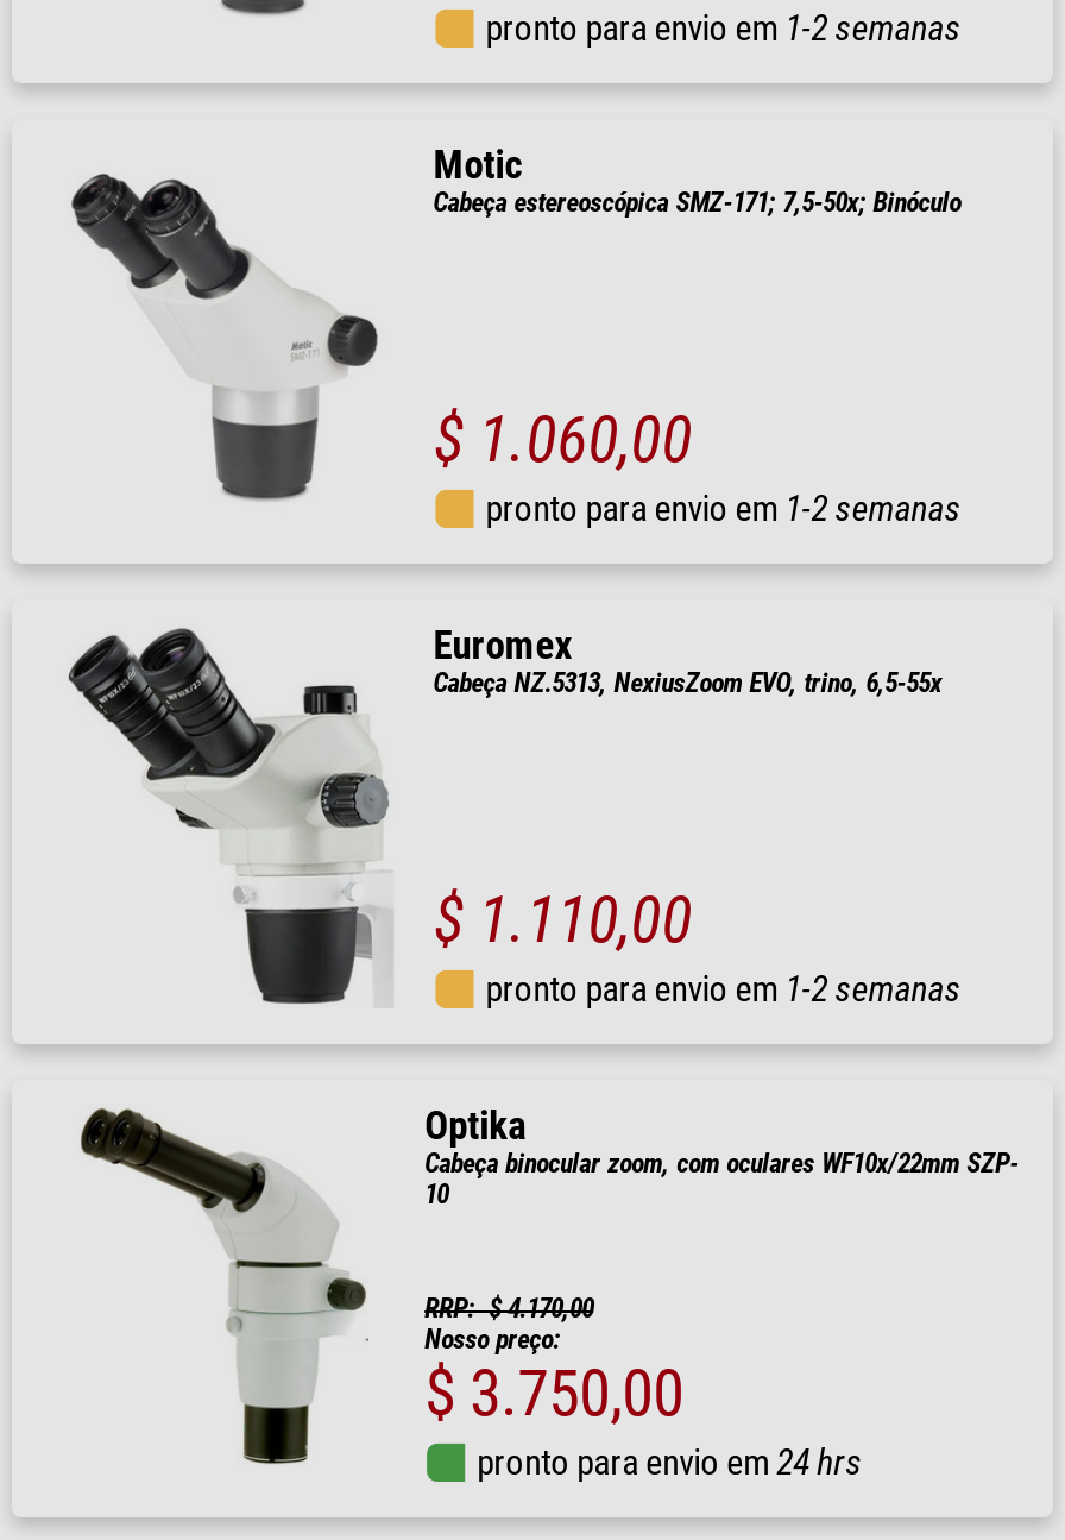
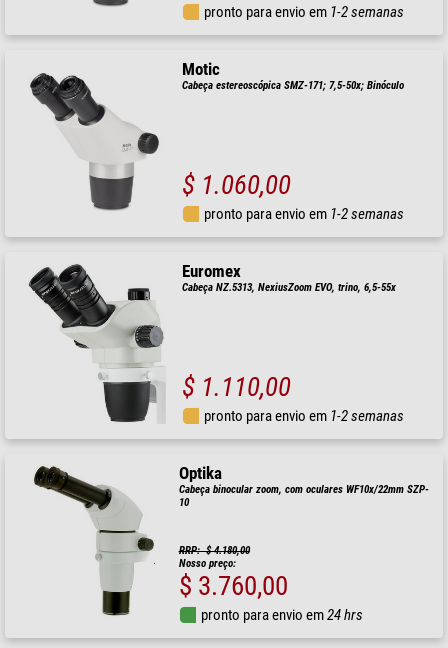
[425,1293,593,1324] RRP: $ 4.170,00 -> [179,544,250,557] RRP: $ 4.180,00
[425,1355,684,1431] $ 3.750,00 -> [179,570,288,602] $ 3.760,00

